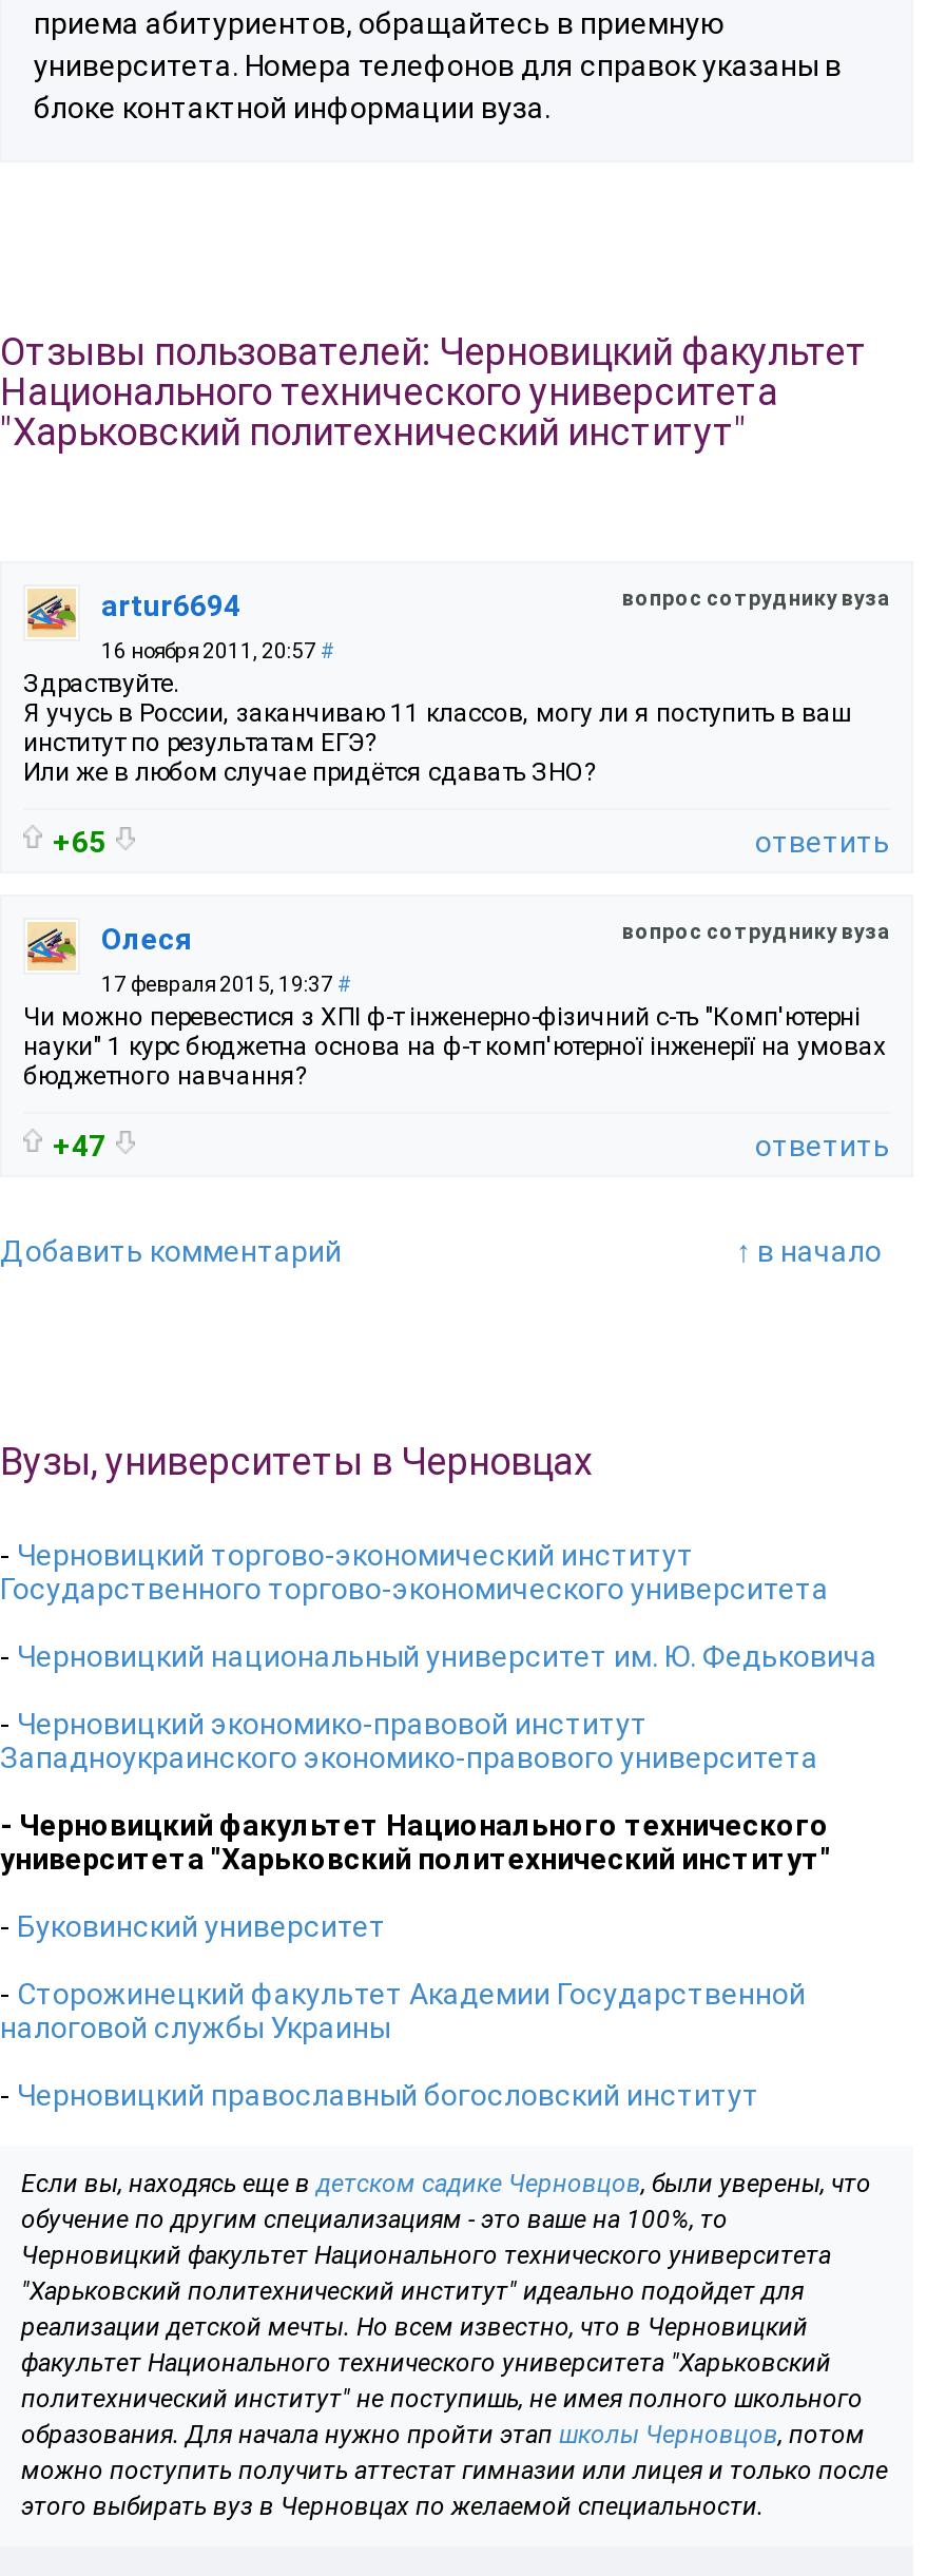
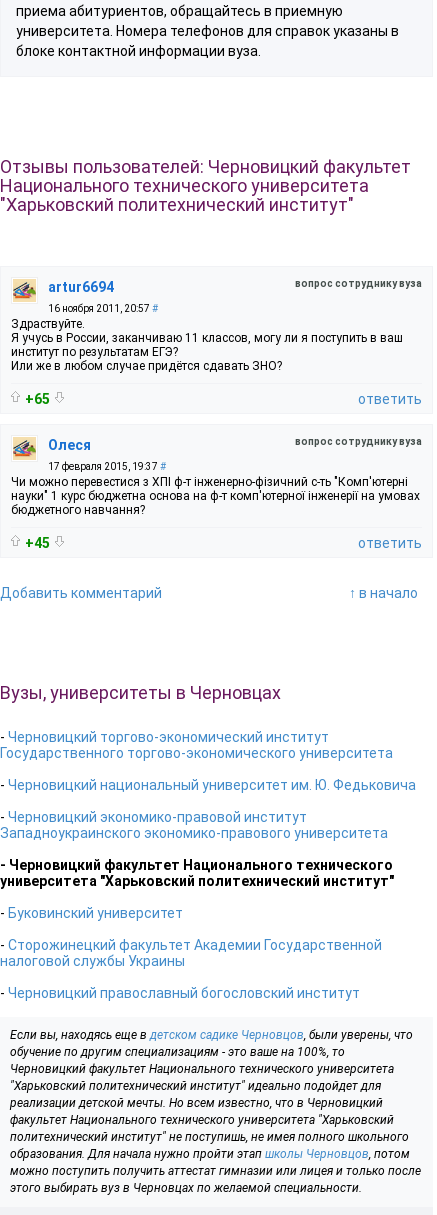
[53,1128,105,1162] +47 -> [25,535,50,551] +45

